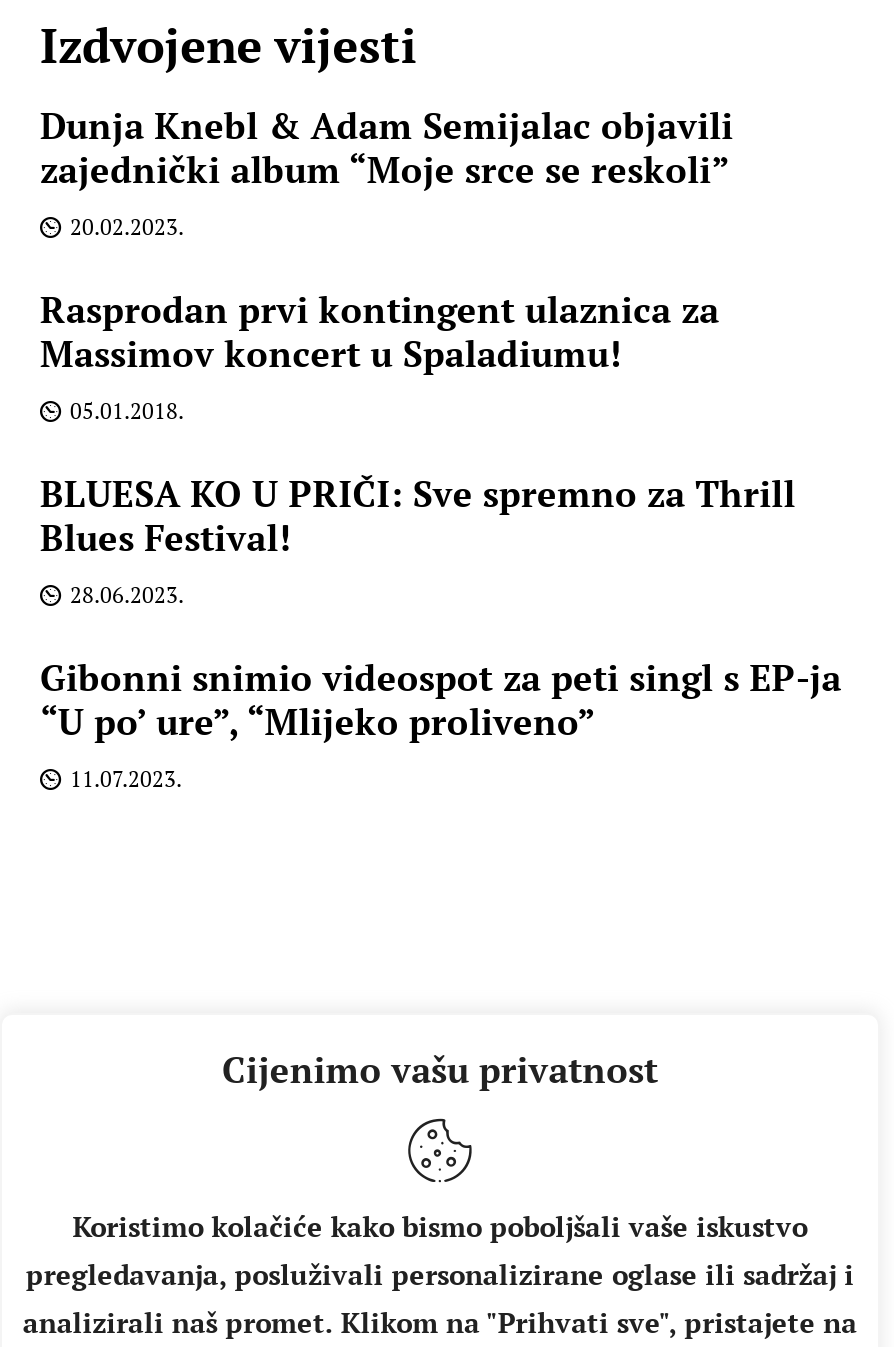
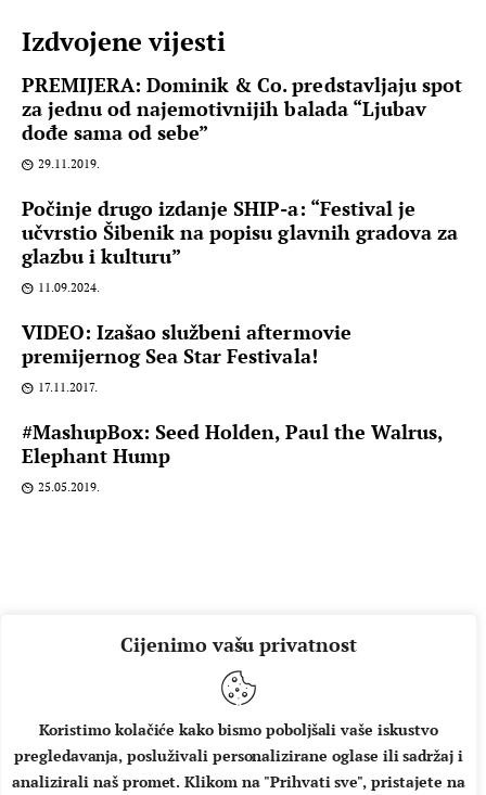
[40,101,733,241] Dunja Knebl & Adam Semijalac objavili | zajednički album “Moje srce se reskoli” | 20.02.2023. -> [22,72,462,172] PREMIJERA: Dominik & Co. predstavljaju spot | za jednu od najemotivnijih balada “Ljubav | dođe sama od sebe” | 29.11.2019.
[40,285,719,425] Rasprodan prvi kontingent ulaznica za | Massimov koncert u Spaladiumu! | 05.01.2018. -> [22,195,458,295] Počinje drugo izdanje SHIP-a: “Festival je | učvrstio Šibenik na popisu glavnih gradova za | glazbu i kulturu” | 11.09.2024.
[40,469,795,609] BLUESA KO U PRIČI: Sve spremno za Thrill | Blues Festival! | 28.06.2023. -> [22,319,351,395] VIDEO: Izašao službeni aftermovie | premijernog Sea Star Festivala! | 17.11.2017.
[40,653,842,793] Gibonni snimio videospot za peti singl s EP-ja | “U po’ ure”, “Mlijeko proliveno” | 11.07.2023. -> [22,419,442,495] #MashupBox: Seed Holden, Paul the Walrus, | Elephant Hump | 25.05.2019.

